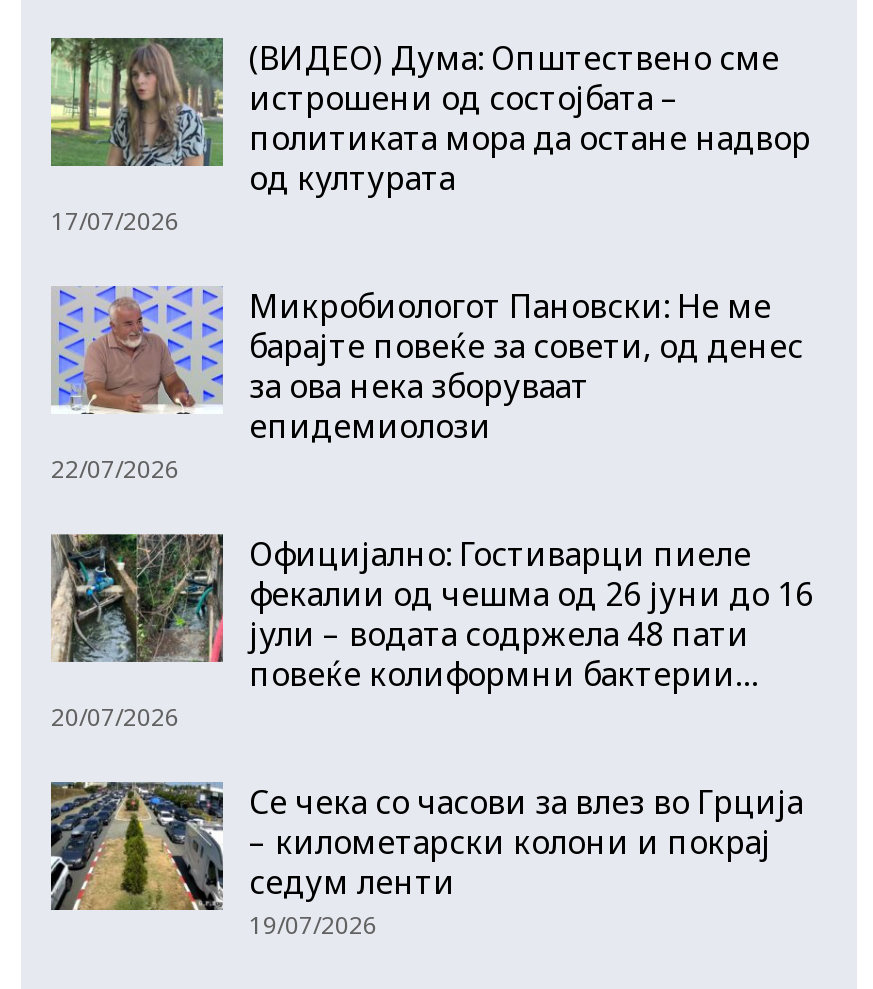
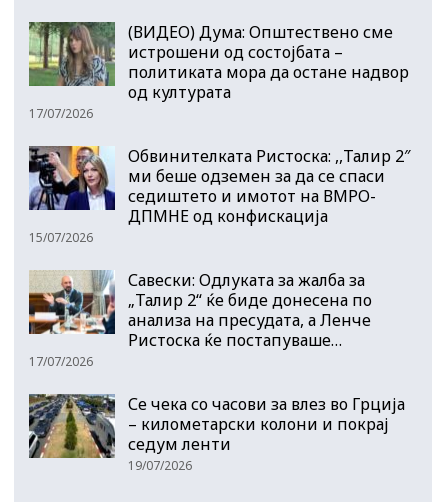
[51,284,803,486] [image] | Микробиологот Пановски: Не ме | барајте повеќе за совети, од денес | за ова нека зборуваат | епидемиолози | 22/07/2026 -> [28,145,411,246] [image] | Обвинителката Ристоска: ,,Талир 2″ | ми беше одземен за да се спаси | седиштето и имотот на ВМРО- | ДПМНЕ од конфискација | 15/07/2026
[51,532,813,734] [image] | Официјално: Гостиварци пиеле | фекалии од чешма од 26 јуни до 16 | јули – водата содржела 48 пати | повеќе колиформни бактерии… | 20/07/2026 -> [28,269,372,370] [image] | Савески: Одлуката за жалба за | „Талир 2“ ќе биде донесена по | анализа на пресудата, а Ленче | Ристоска ќе постапуваше… | 17/07/2026

